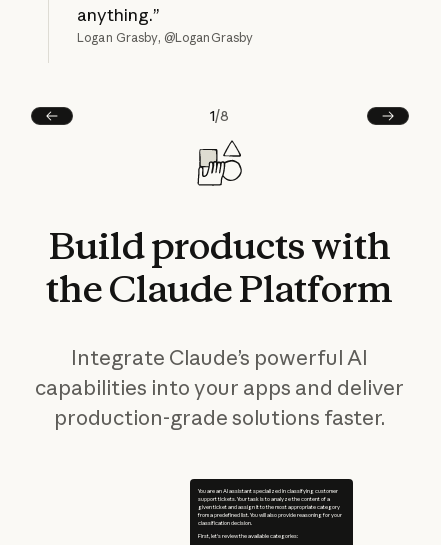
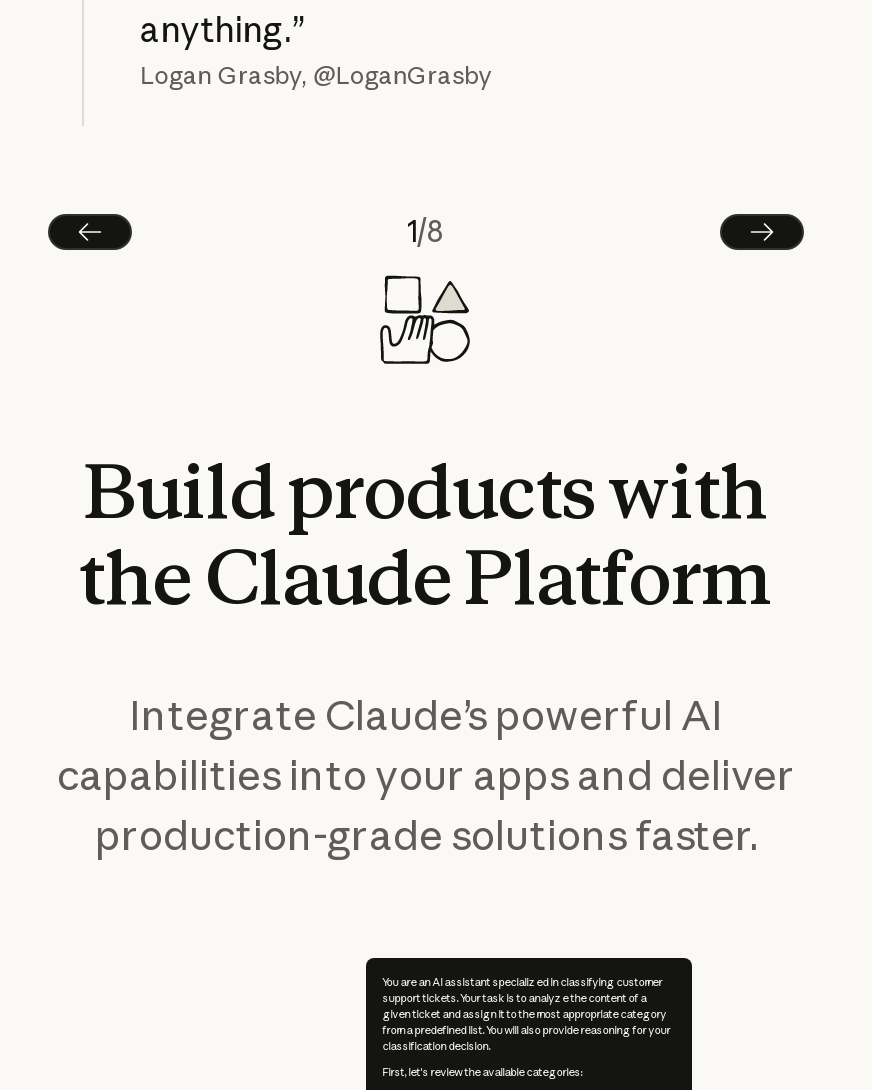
[197,138,236,187] [image] -> [378,274,458,372] [image]

